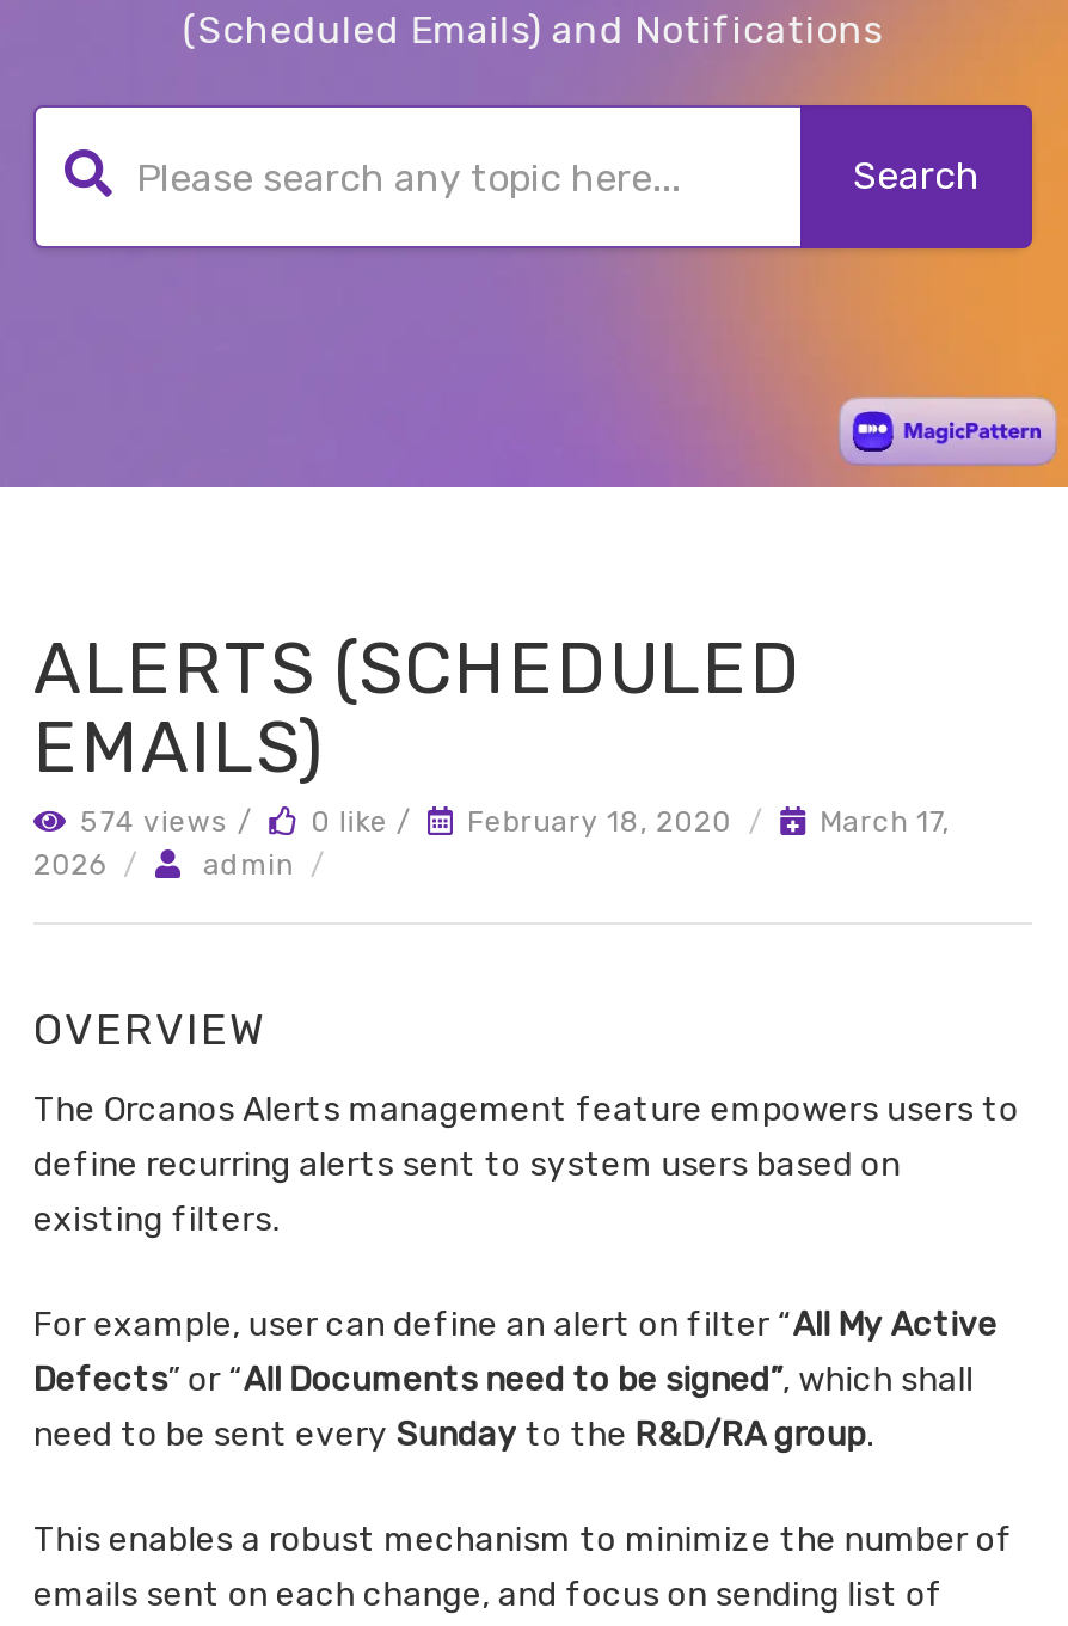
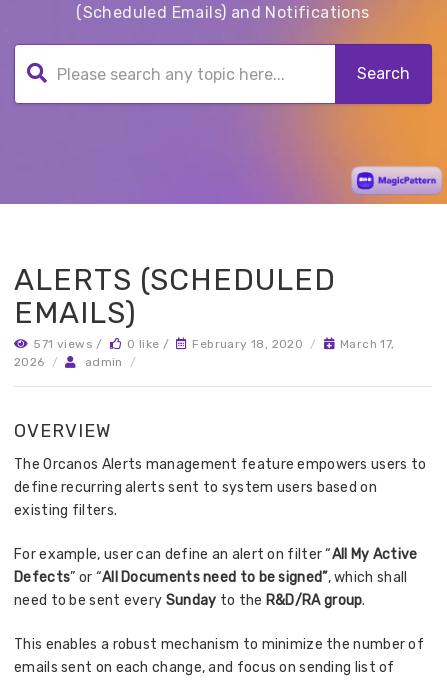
[80,805,950,839] 574 views / 0 like / February 18, 2020 / March 17, -> [33,337,395,351] 571 views / 0 like / February 18, 2020 / March 17,

